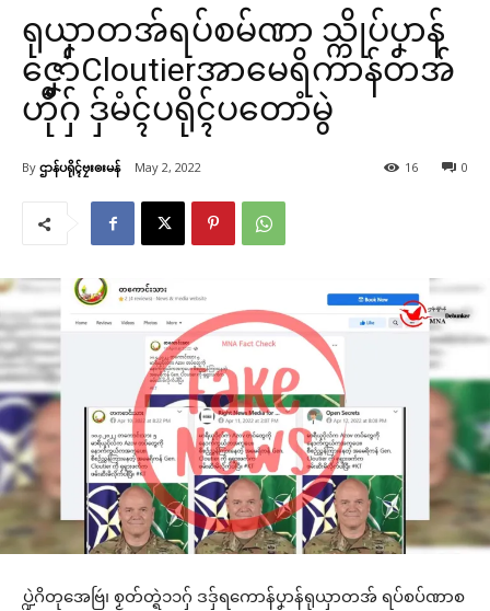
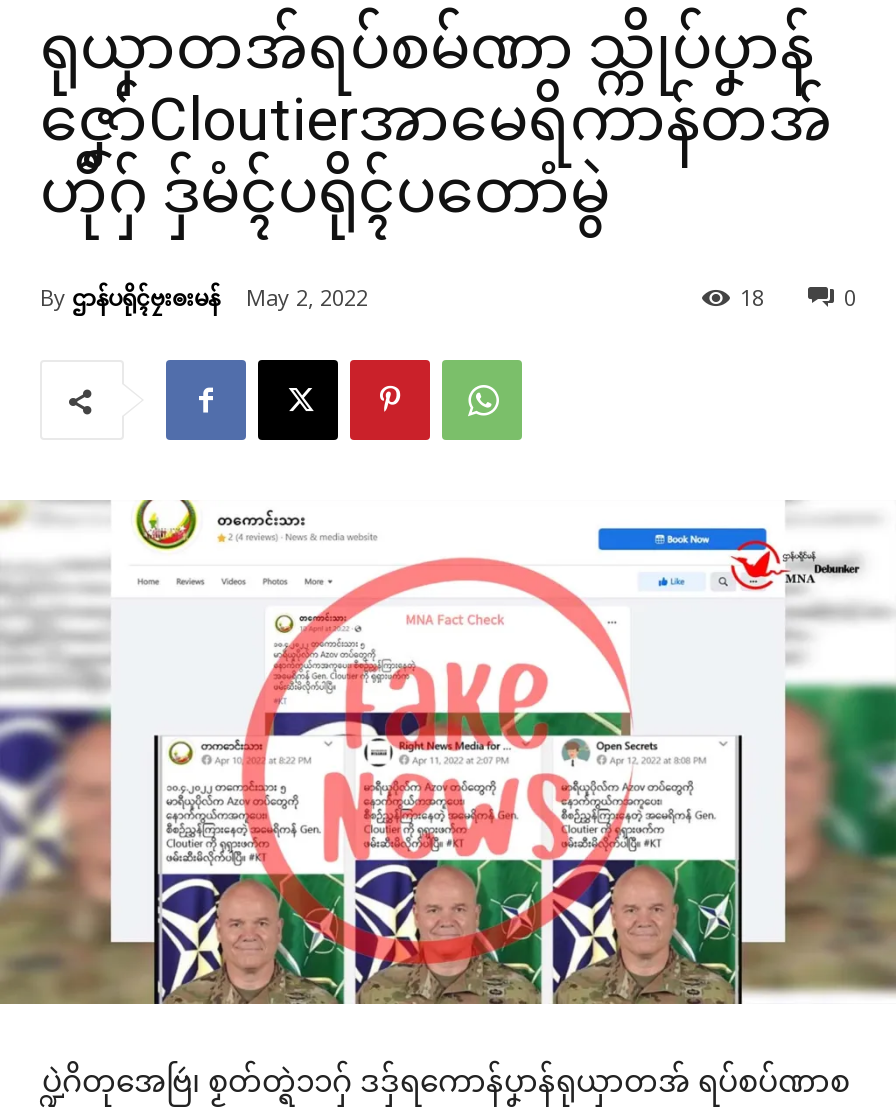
[405,159,418,175] 16 -> [740,282,764,312] 18

